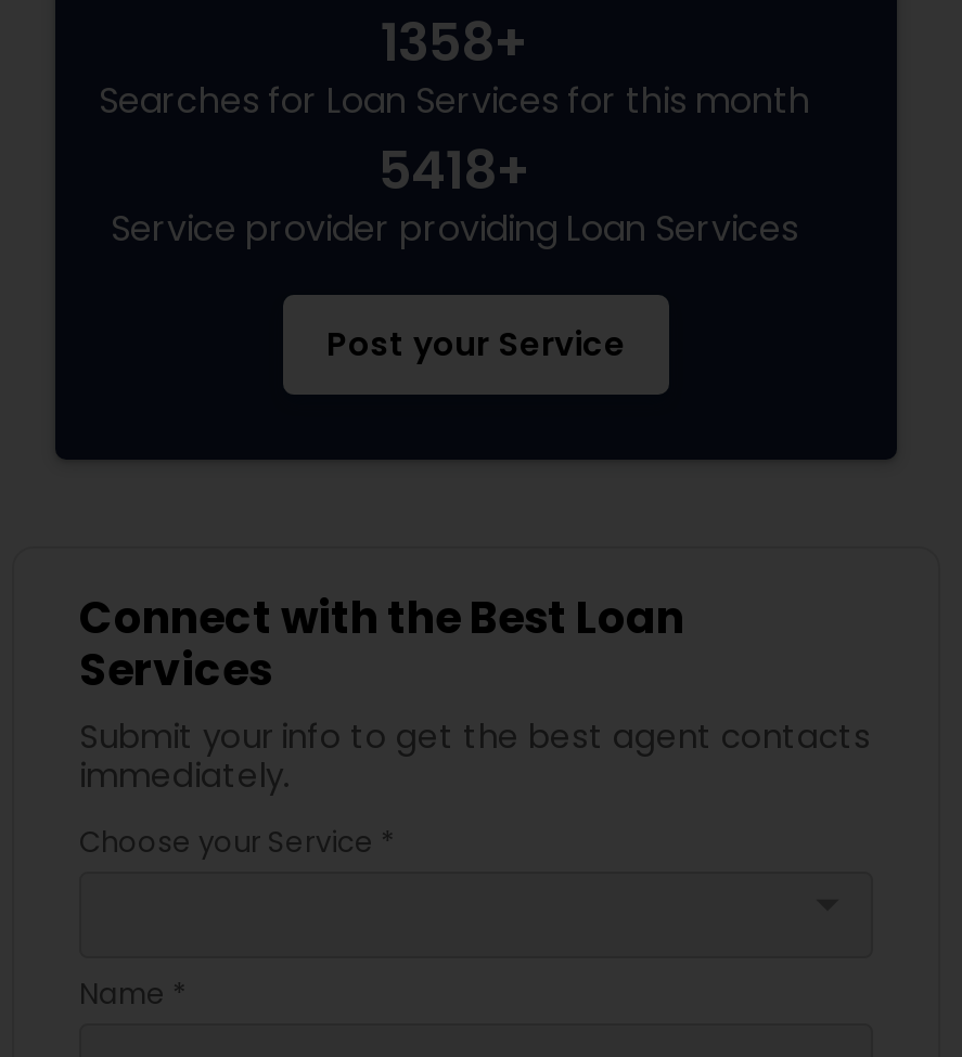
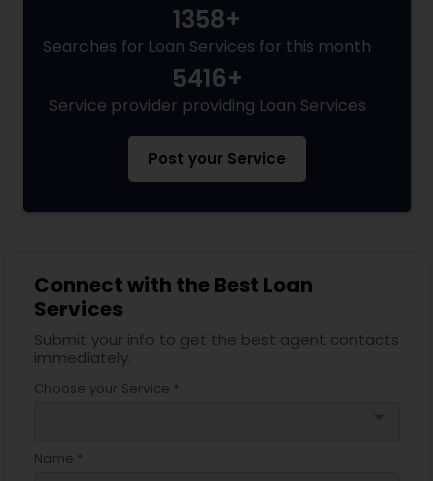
[379,134,530,206] 5418+ -> [171,62,242,95] 5416+

